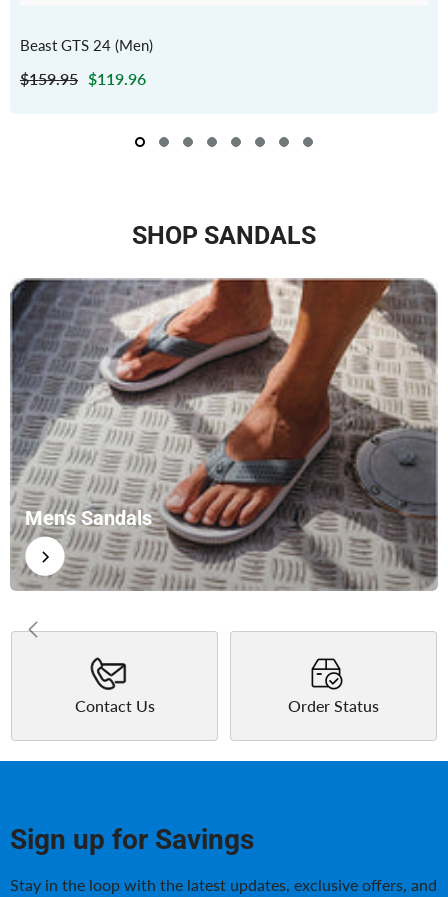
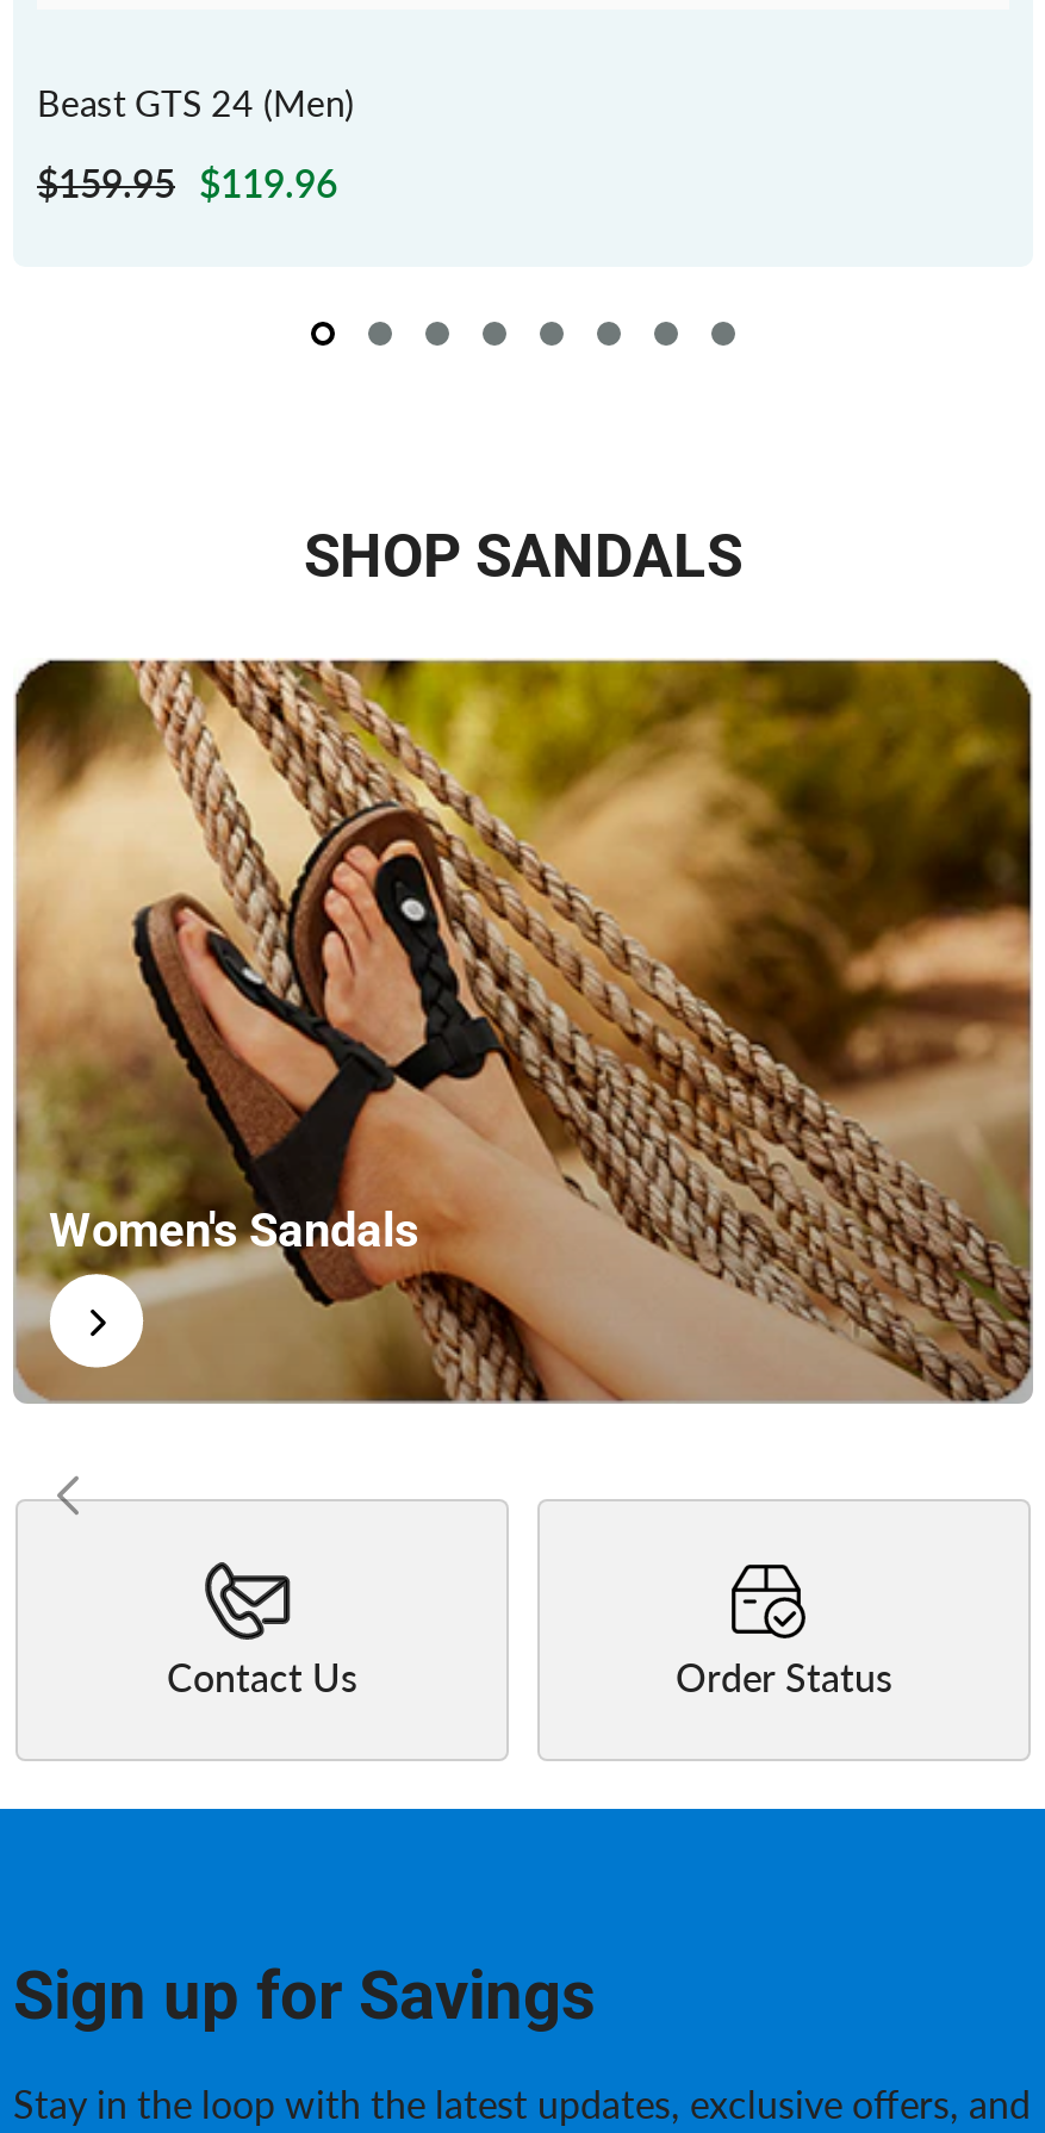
[10,278,438,591] [image] | Men's Sandals -> [13,658,1033,1404] [image] | Women's Sandals

